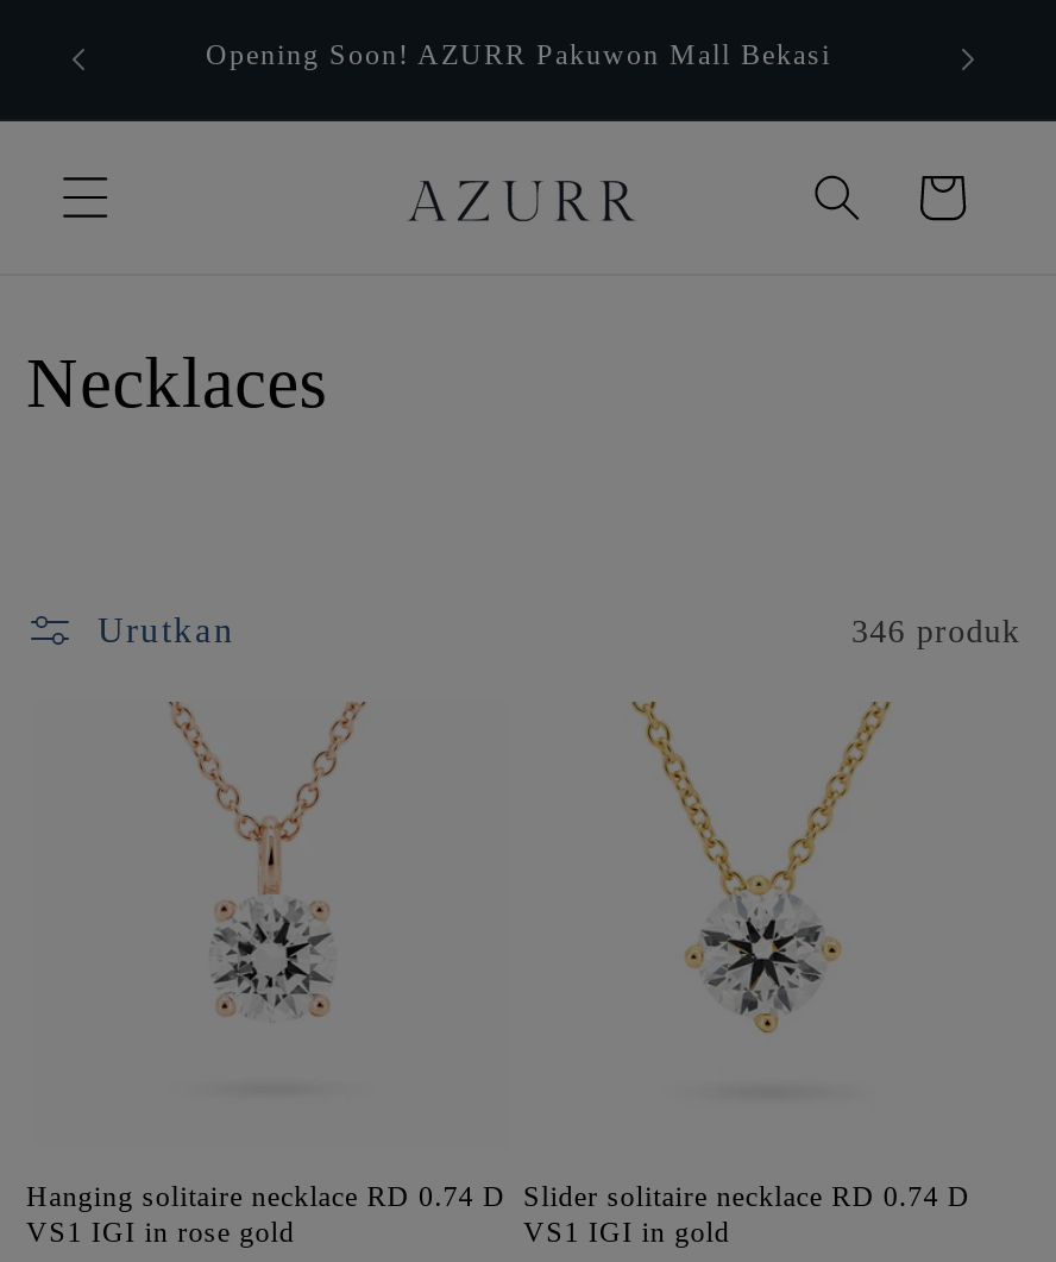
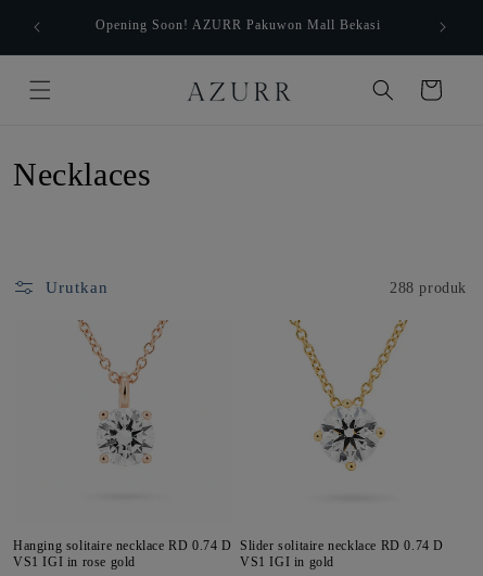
[851,613,1020,648] 346 produk -> [390,279,467,296] 288 produk

